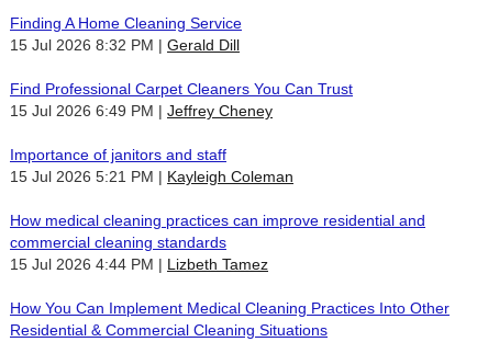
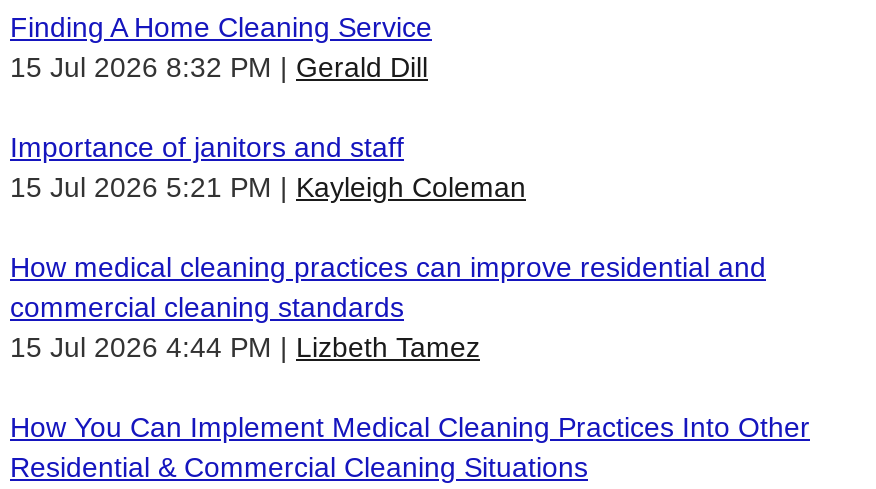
[10,80,353,119] Find Professional Carpet Cleaners You Can Trust | 15 Jul 2026 6:49 PM | Jeffrey Cheney -> none

